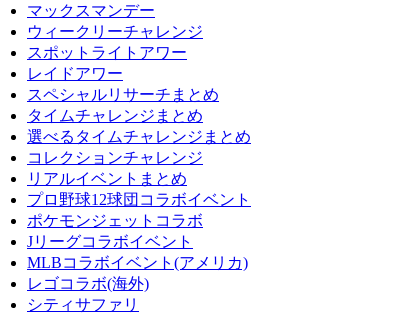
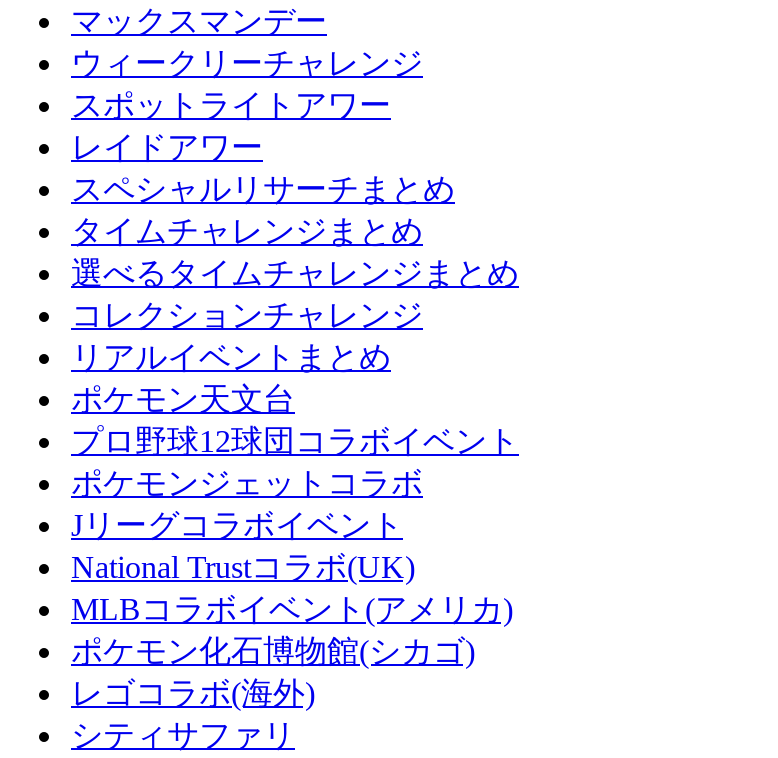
none -> [71,382,295,416] ポケモン天文台
none -> [71,550,415,584] National Trustコラボ(UK)
none -> [71,634,475,668] ポケモン化石博物館(シカゴ)

